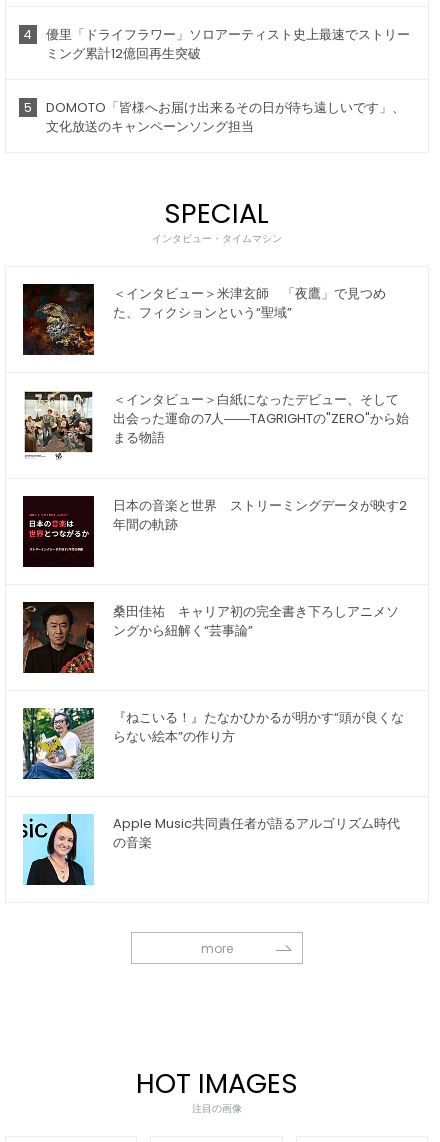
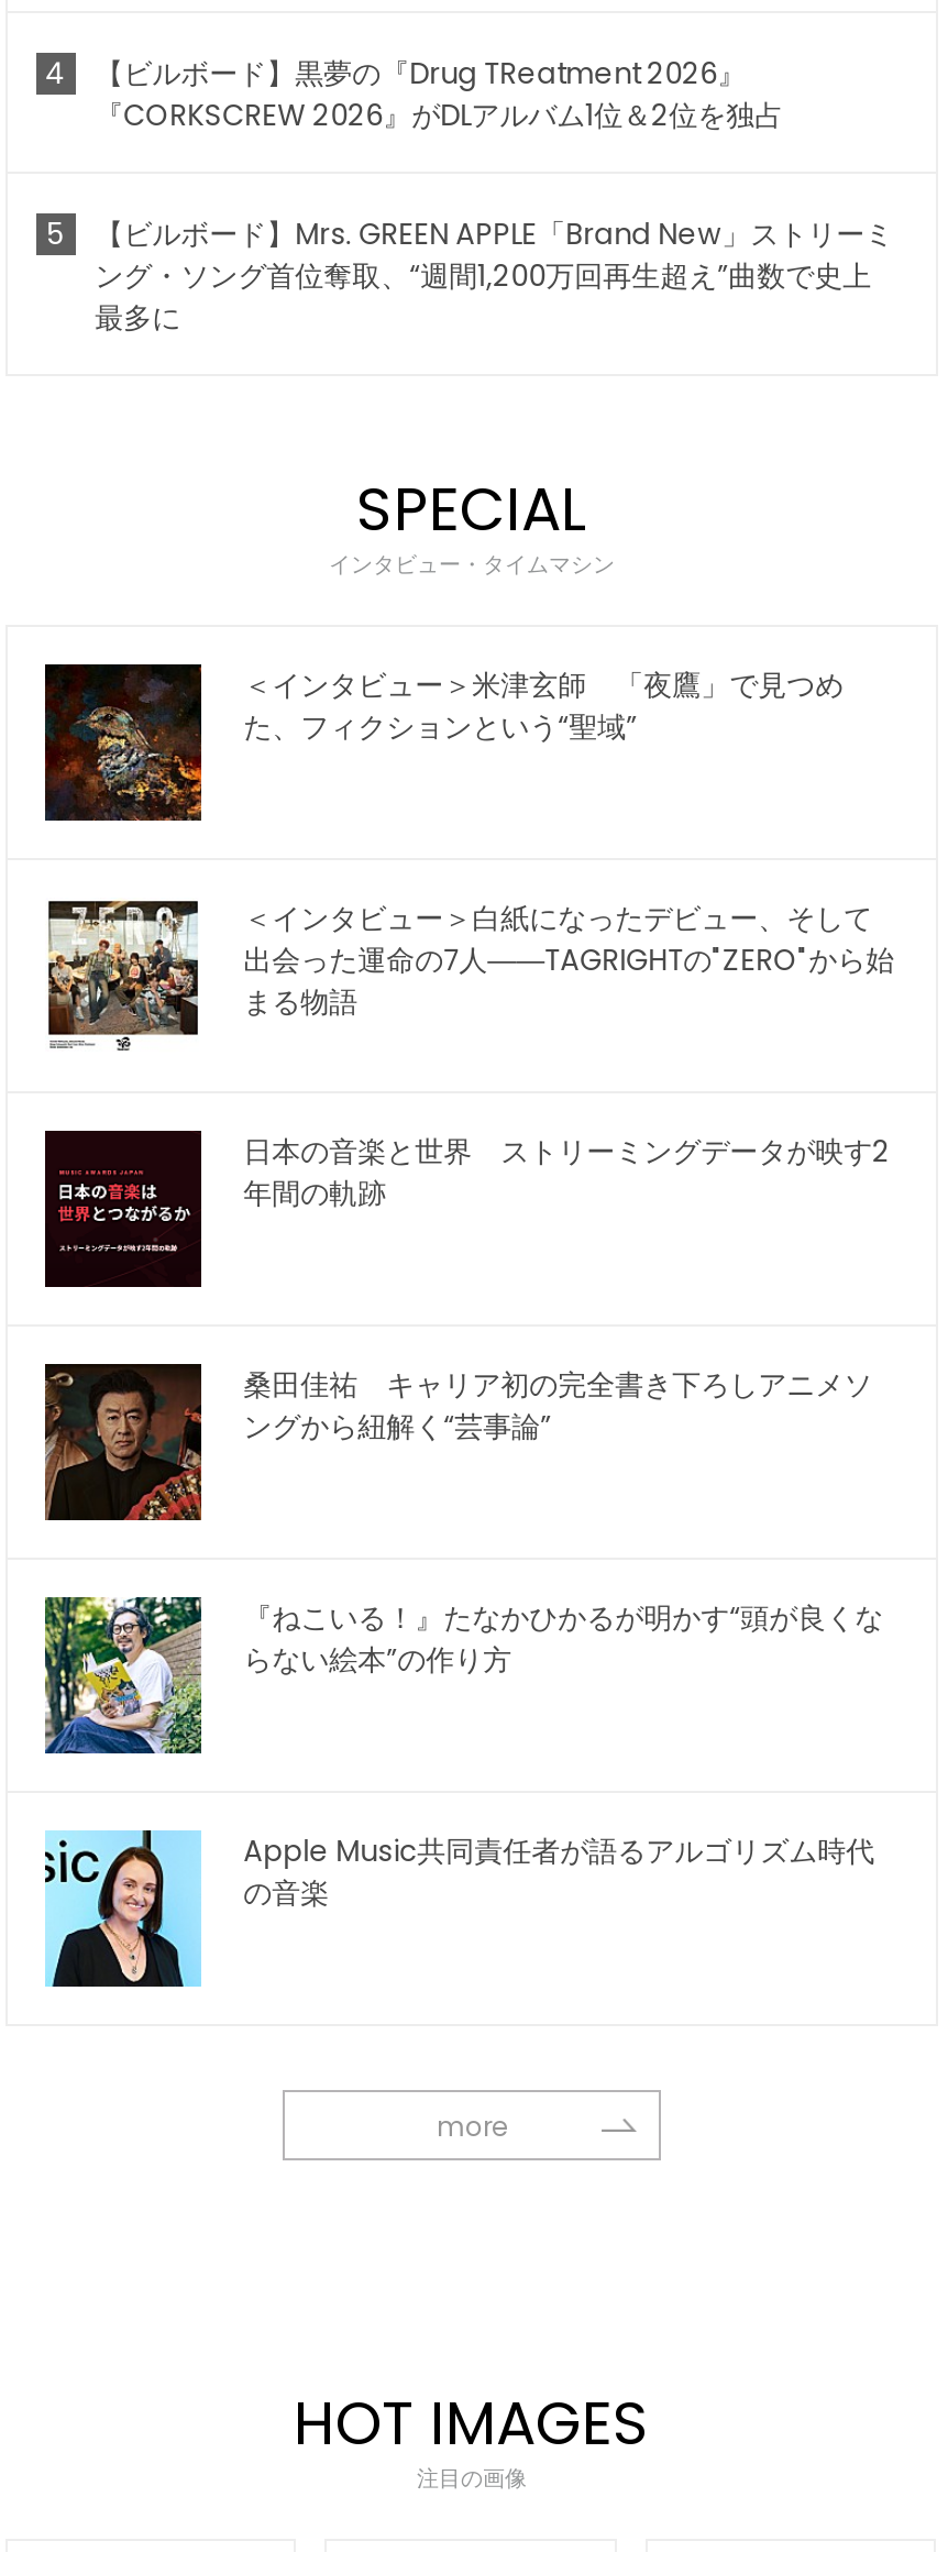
[46,25,410,63] 優里「ドライフラワー」ソロアーティスト史上最速でストリー | ミング累計12億回再生突破 -> [95,53,783,137] 【ビルボード】黒夢の『Drug TReatment 2026』 | 『CORKSCREW 2026』がDLアルバム1位＆2位を独占
[46,98,405,136] DOMOTO「皆様へお届け出来るその日が待ち遠しいです」、 | 文化放送のキャンペーンソング担当 -> [95,214,893,339] 【ビルボード】Mrs. GREEN APPLE「Brand New」ストリーミ | ング・ソング首位奪取、“週間1,200万回再生超え”曲数で史上 | 最多に

